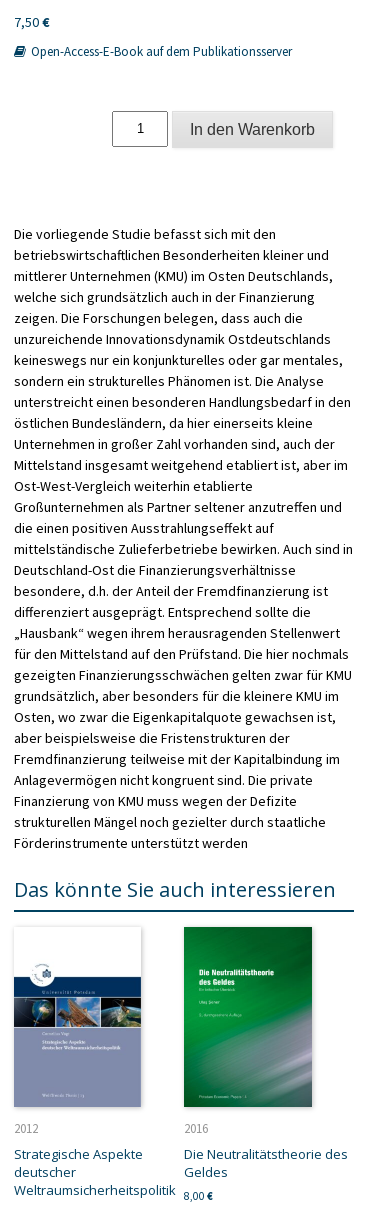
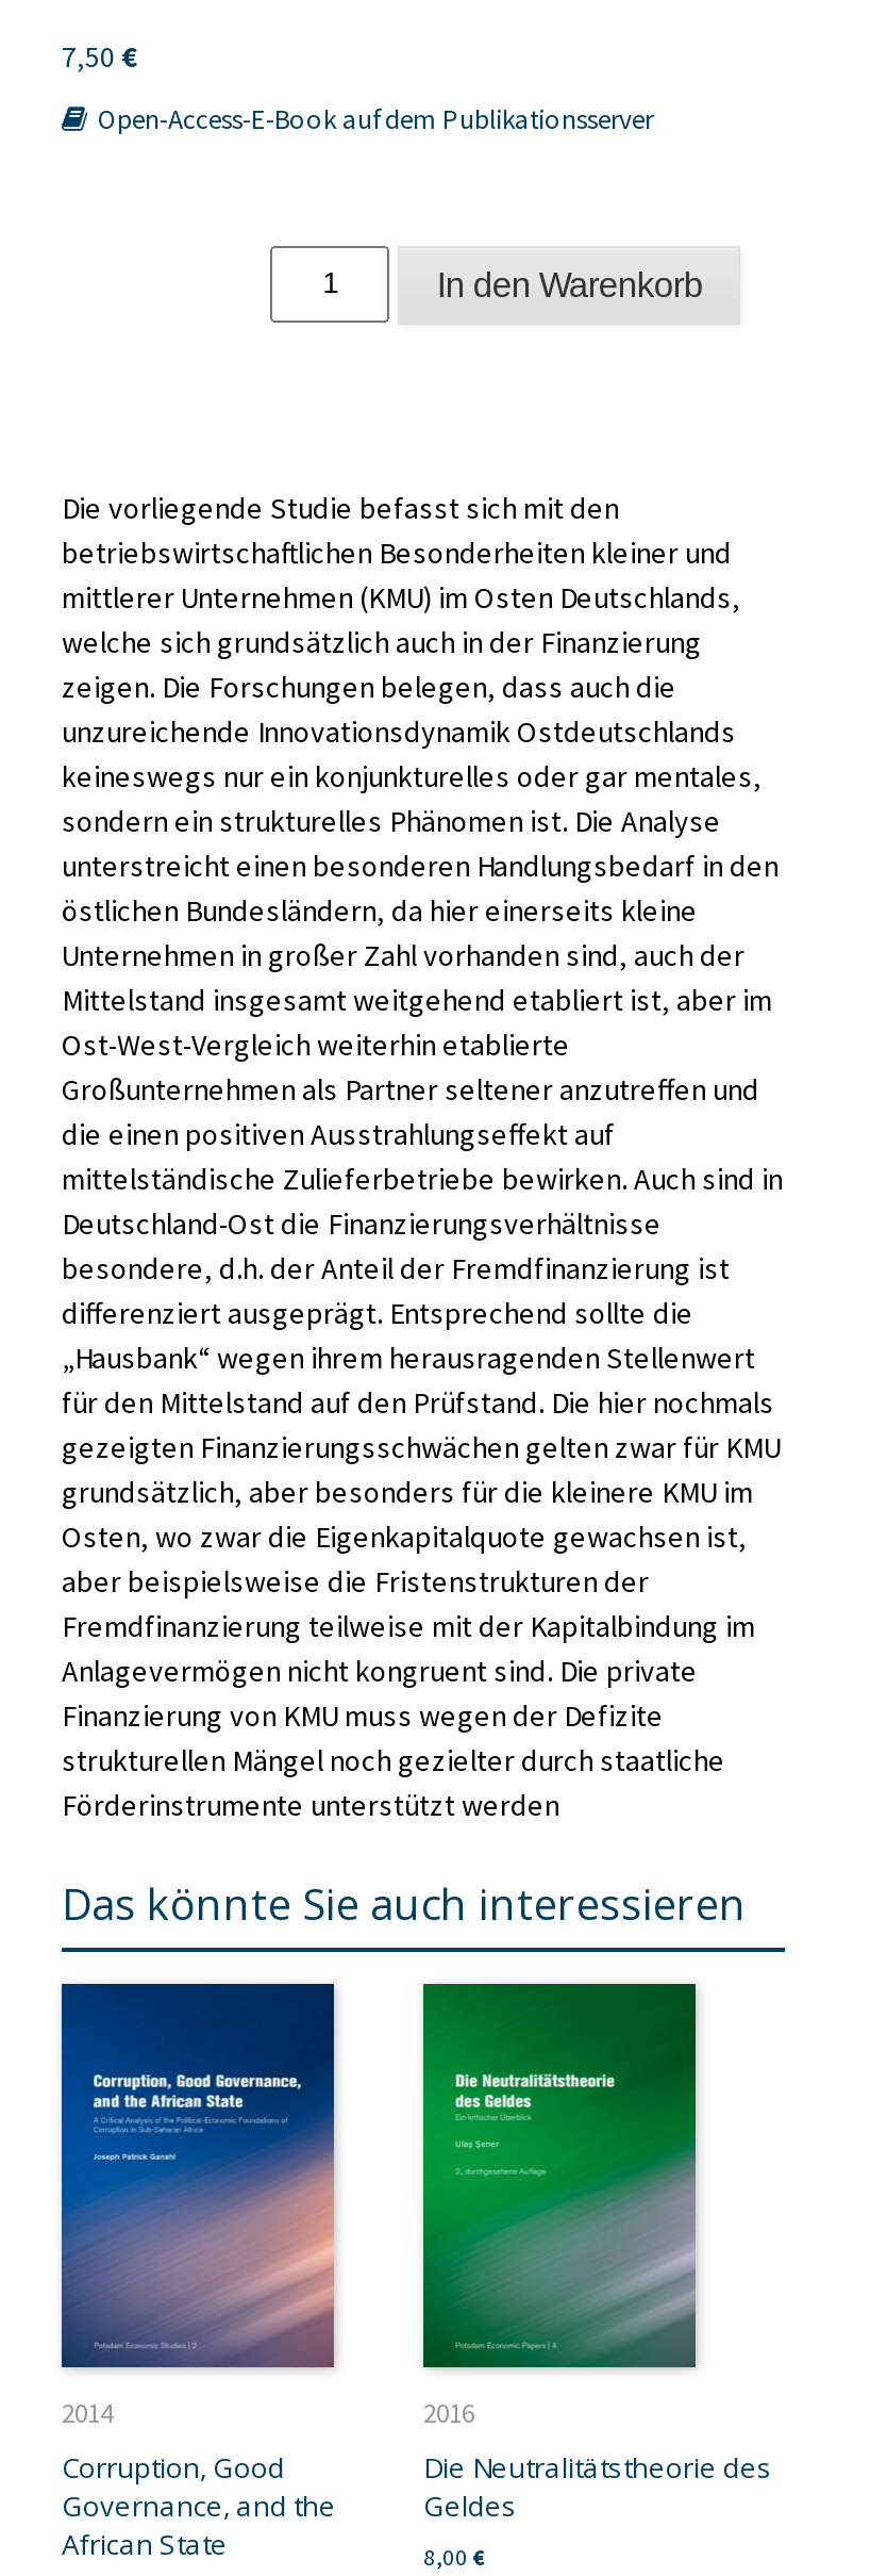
[13,927,176,1199] [image] | 2012 | Strategische Aspekte | deutscher | Weltraumsicherheitspolitik -> [60,1982,336,2563] [image] | 2014 | Corruption, Good | Governance, and the | African State

